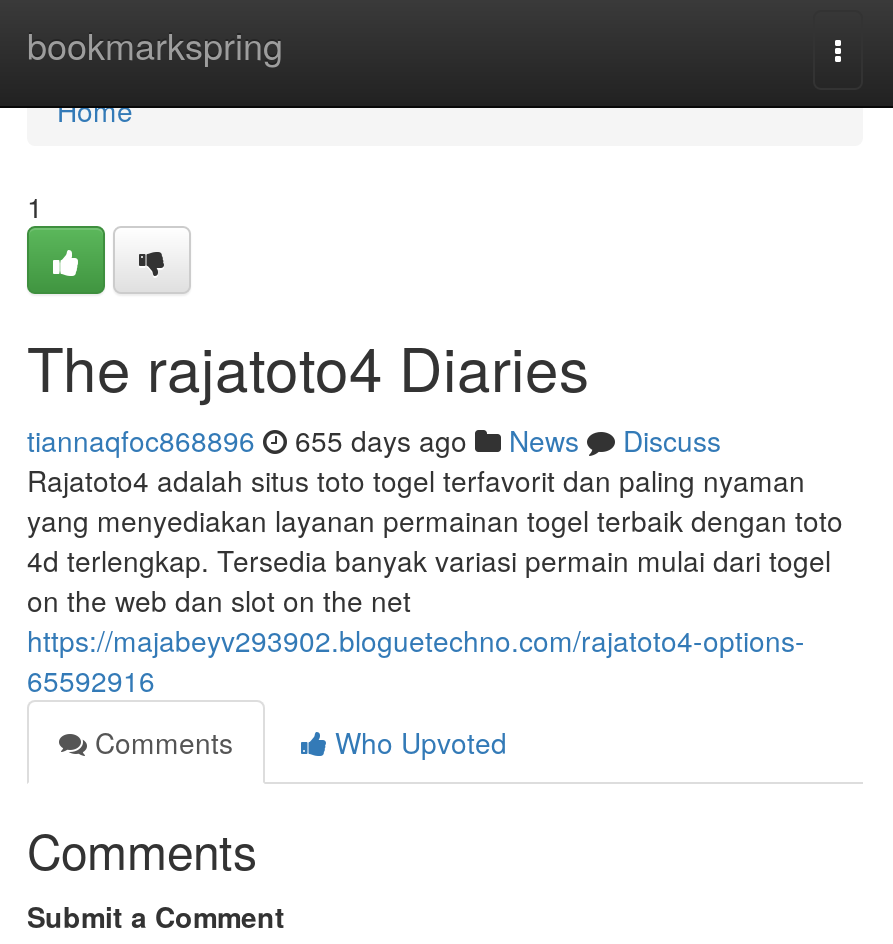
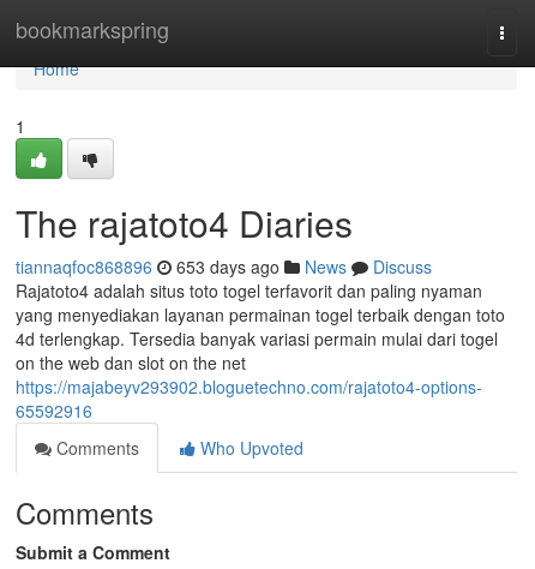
[27,420,721,460] tiannaqfoc868896 655 days ago News Discuss -> [16,254,432,278] tiannaqfoc868896 653 days ago News Discuss

